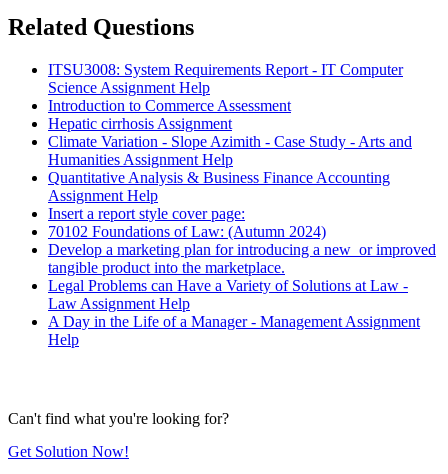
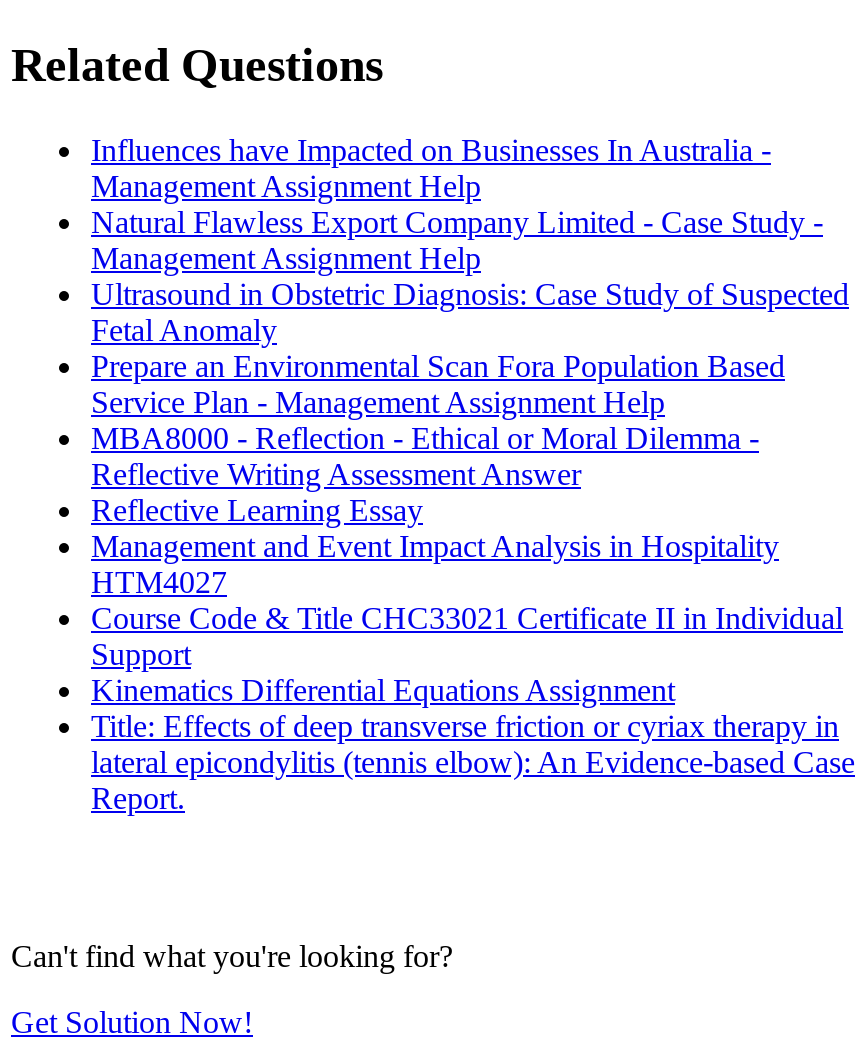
[48,61,436,348] ITSU3008: System Requirements Report - IT Computer | Science Assignment Help | Introduction to Commerce Assessment | Hepatic cirrhosis Assignment | Climate Variation - Slope Azimith - Case Study - Arts and | Humanities Assignment Help | Quantitative Analysis & Business Finance Accounting | Assignment Help | Insert a report style cover page: | 70102 Foundations of Law: (Autumn 2024) | Develop a marketing plan for introducing a new or improved | tangible product into the marketplace. | Legal Problems can Have a Variety of Solutions at Law - | Law Assignment Help | A Day in the Life of a Manager - Management Assignment | Help -> [91,134,855,816] Influences have Impacted on Businesses In Australia - | Management Assignment Help | Natural Flawless Export Company Limited - Case Study - | Management Assignment Help | Ultrasound in Obstetric Diagnosis: Case Study of Suspected | Fetal Anomaly | Prepare an Environmental Scan Fora Population Based | Service Plan - Management Assignment Help | MBA8000 - Reflection - Ethical or Moral Dilemma - | Reflective Writing Assessment Answer | Reflective Learning Essay | Management and Event Impact Analysis in Hospitality | HTM4027 | Course Code & Title CHC33021 Certificate II in Individual | Support | Kinematics Differential Equations Assignment | Title: Effects of deep transverse friction or cyriax therapy in | lateral epicondylitis (tennis elbow): An Evidence-based Case | Report.

